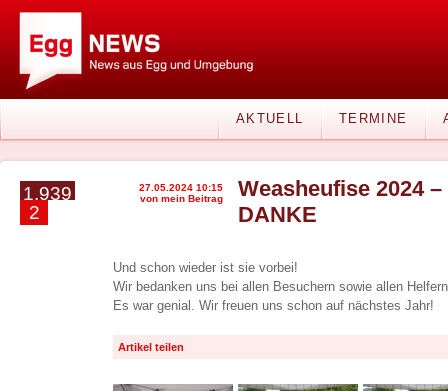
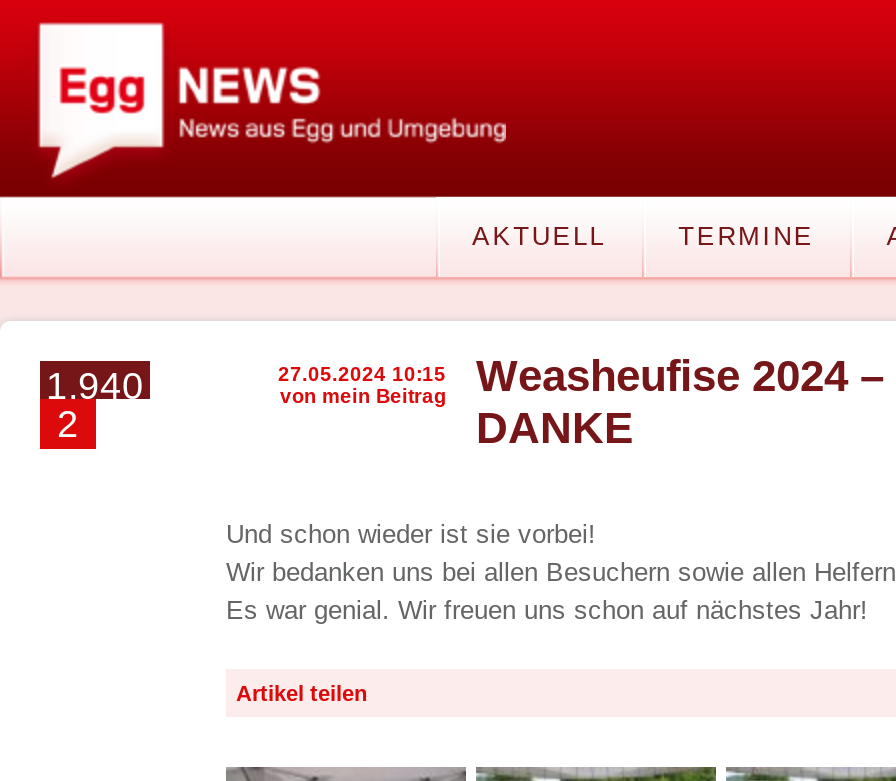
[23,183,72,204] 1.939 -> [46,365,144,407] 1.940

